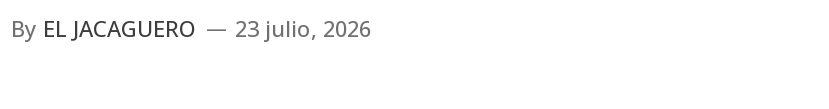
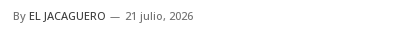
[11,13,371,43] By EL JACAGUERO 23 julio, 2026 -> [13,8,193,23] By EL JACAGUERO 21 julio, 2026

